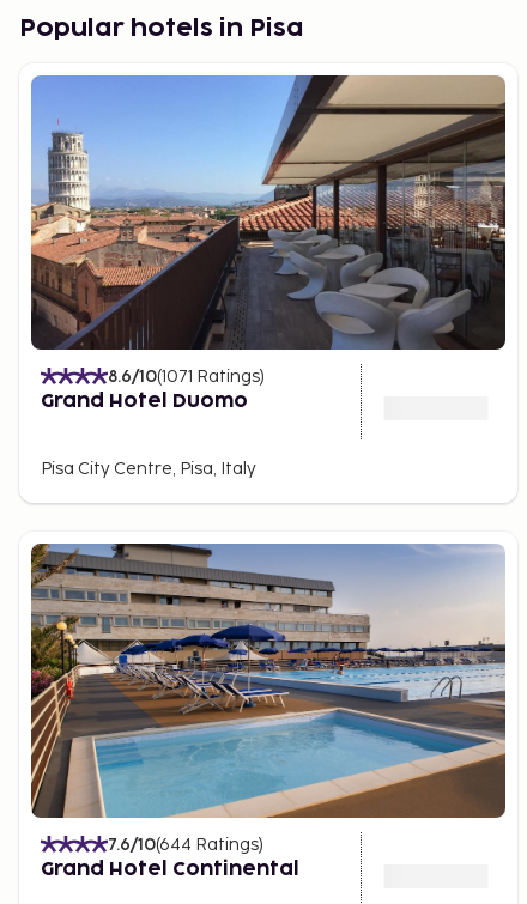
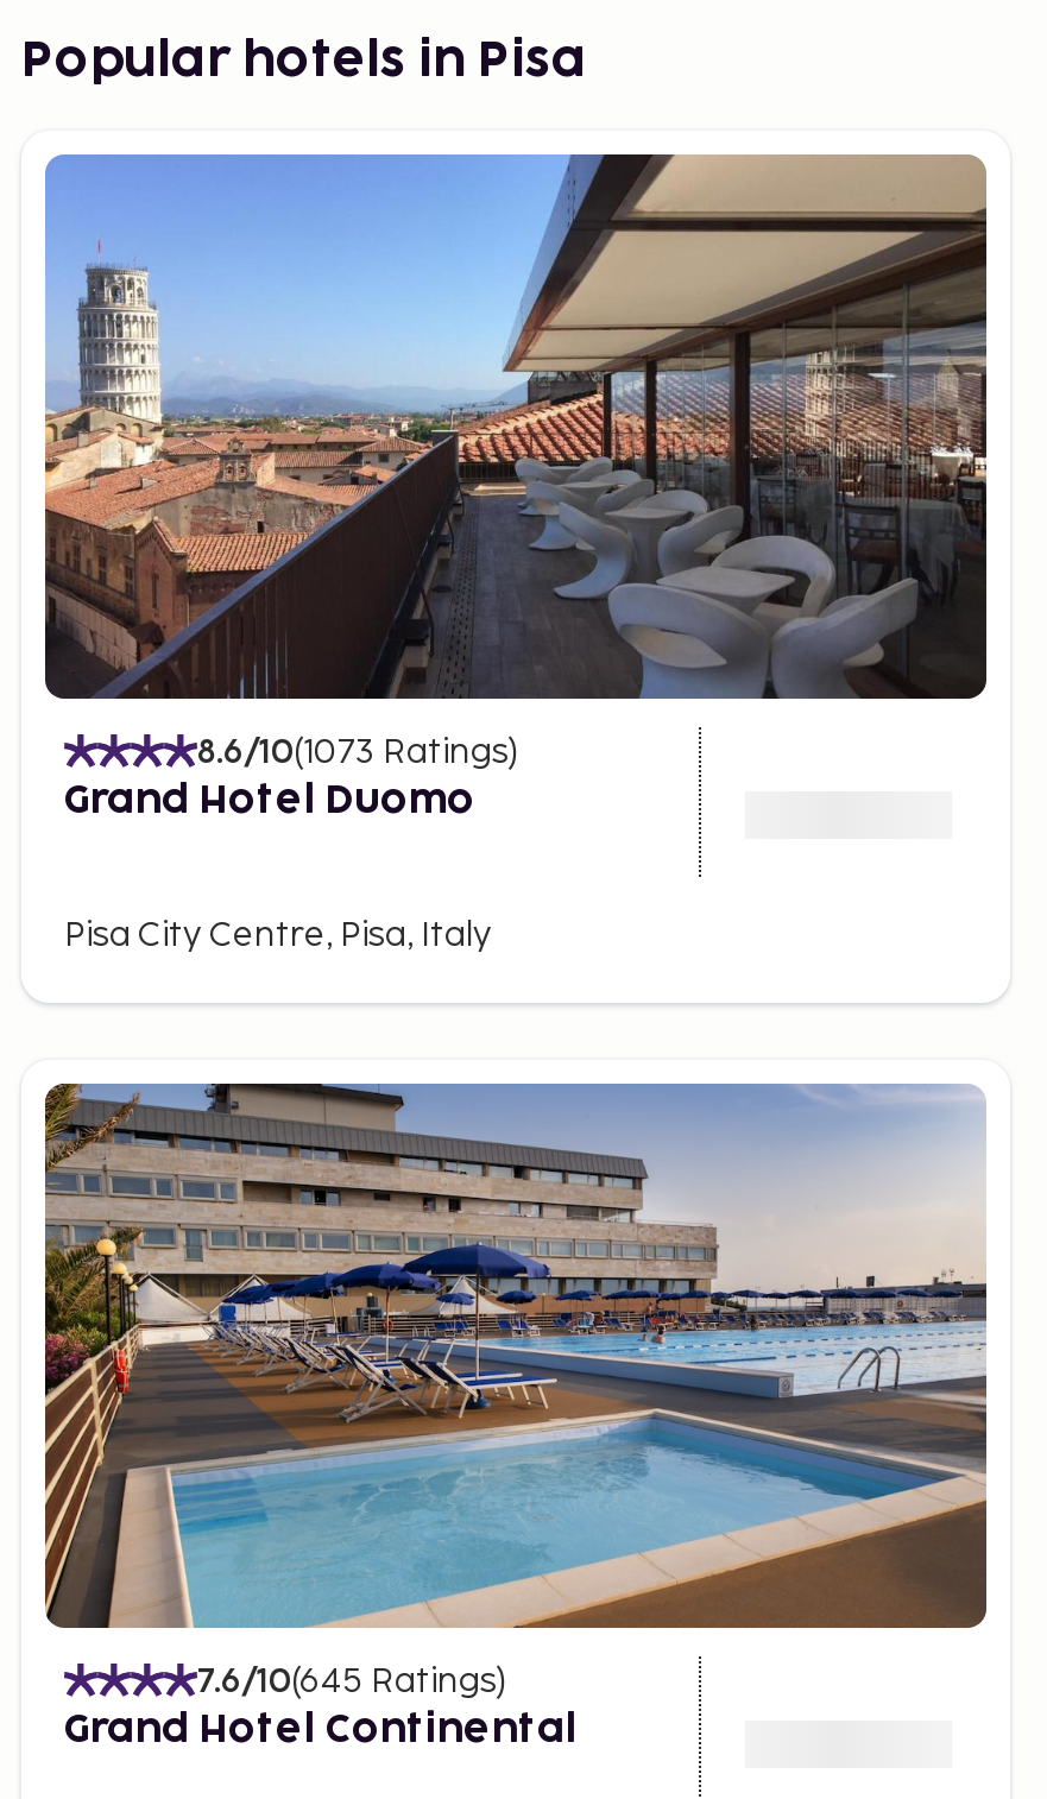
[108,366,265,387] 8.6/10(1071 Ratings) -> [197,732,518,772] 8.6/10(1073 Ratings)
[108,835,263,855] 7.6/10(644 Ratings) -> [197,1661,506,1702] 7.6/10(645 Ratings)

